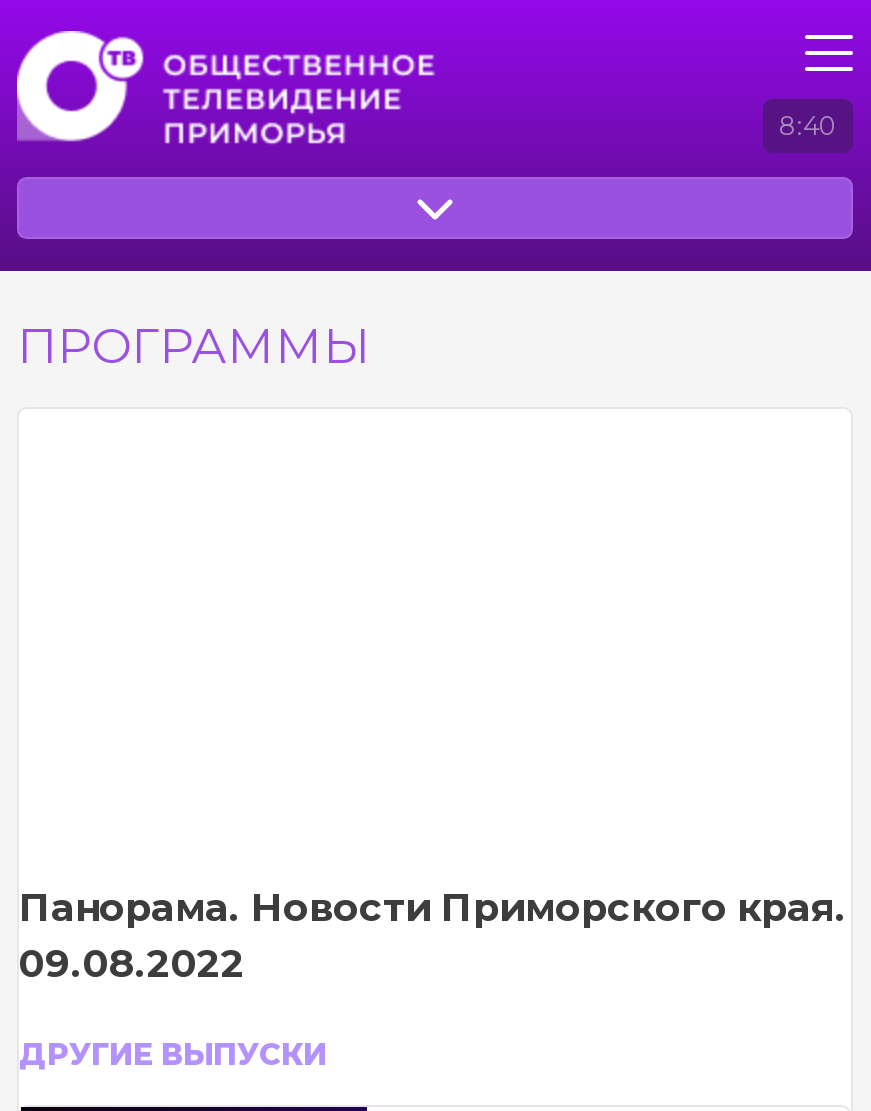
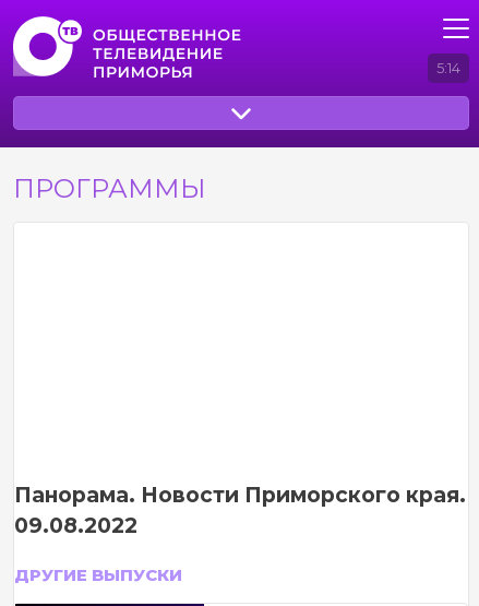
[779,111,837,141] 8:40 -> [436,60,460,76] 5:14

